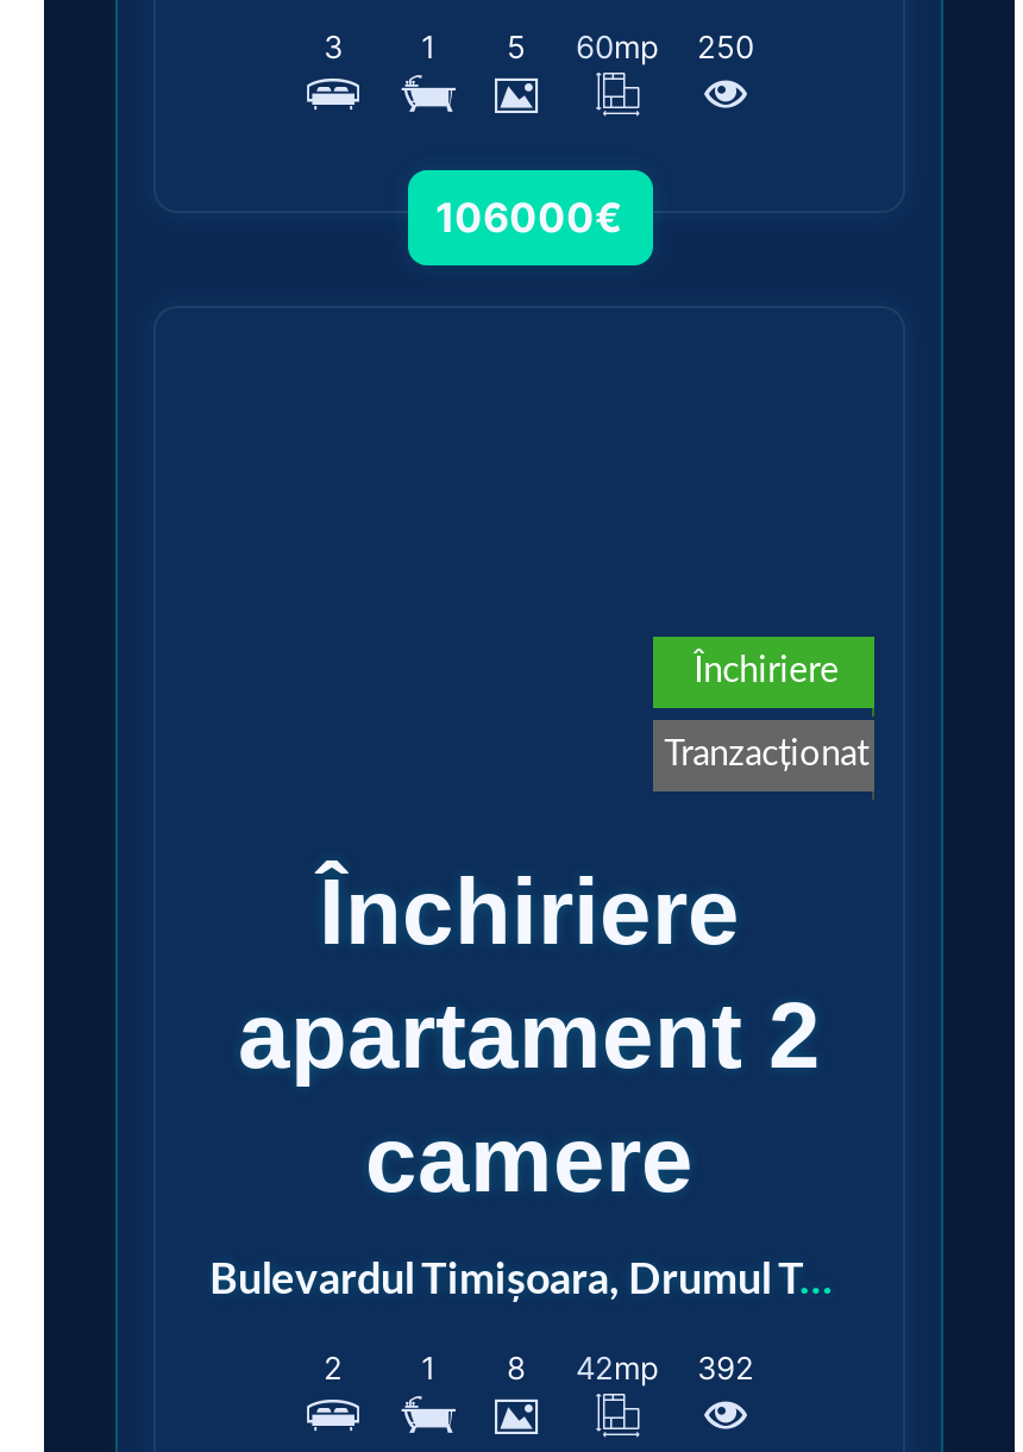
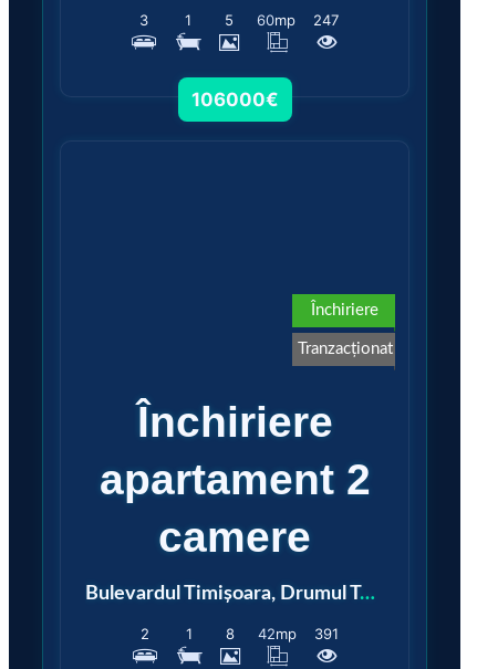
[421,28,754,66] 1 5 60mp 250 -> [185,11,339,29] 1 5 60mp 247
[421,1349,754,1387] 1 8 42mp 392 -> [185,625,338,643] 1 8 42mp 391

